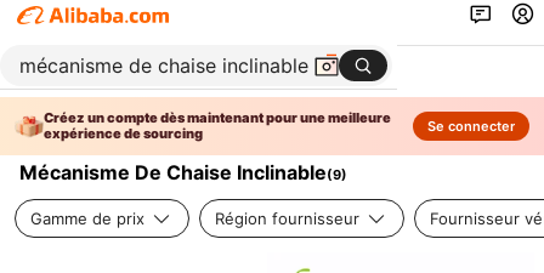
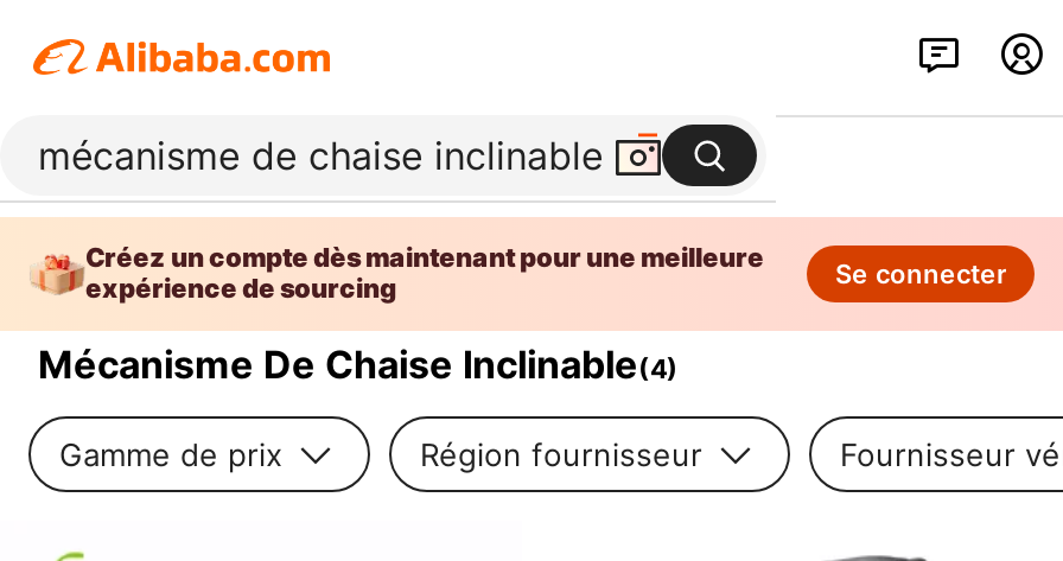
[19,160,347,184] Mécanisme De Chaise Inclinable(9) -> [38,340,679,388] Mécanisme De Chaise Inclinable(4)

